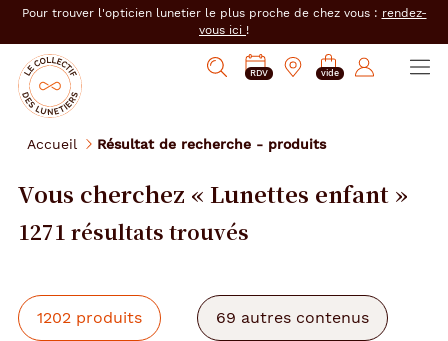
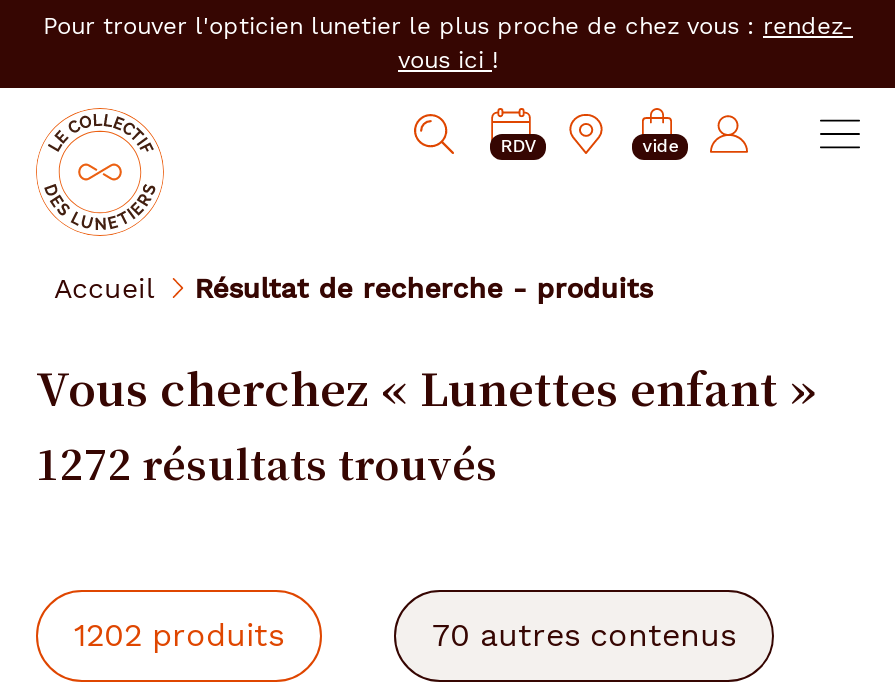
[18,218,249,246] 1271 résultats trouvés -> [36,436,498,492] 1272 résultats trouvés
[216,308,369,327] 69 autres contenus -> [432,616,736,654] 70 autres contenus

